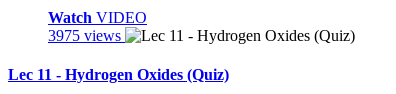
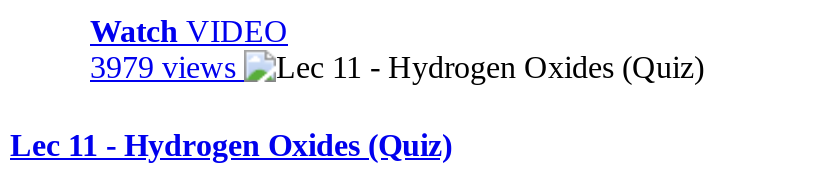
[48,27,125,44] 3975 views -> [90,50,244,84] 3979 views

